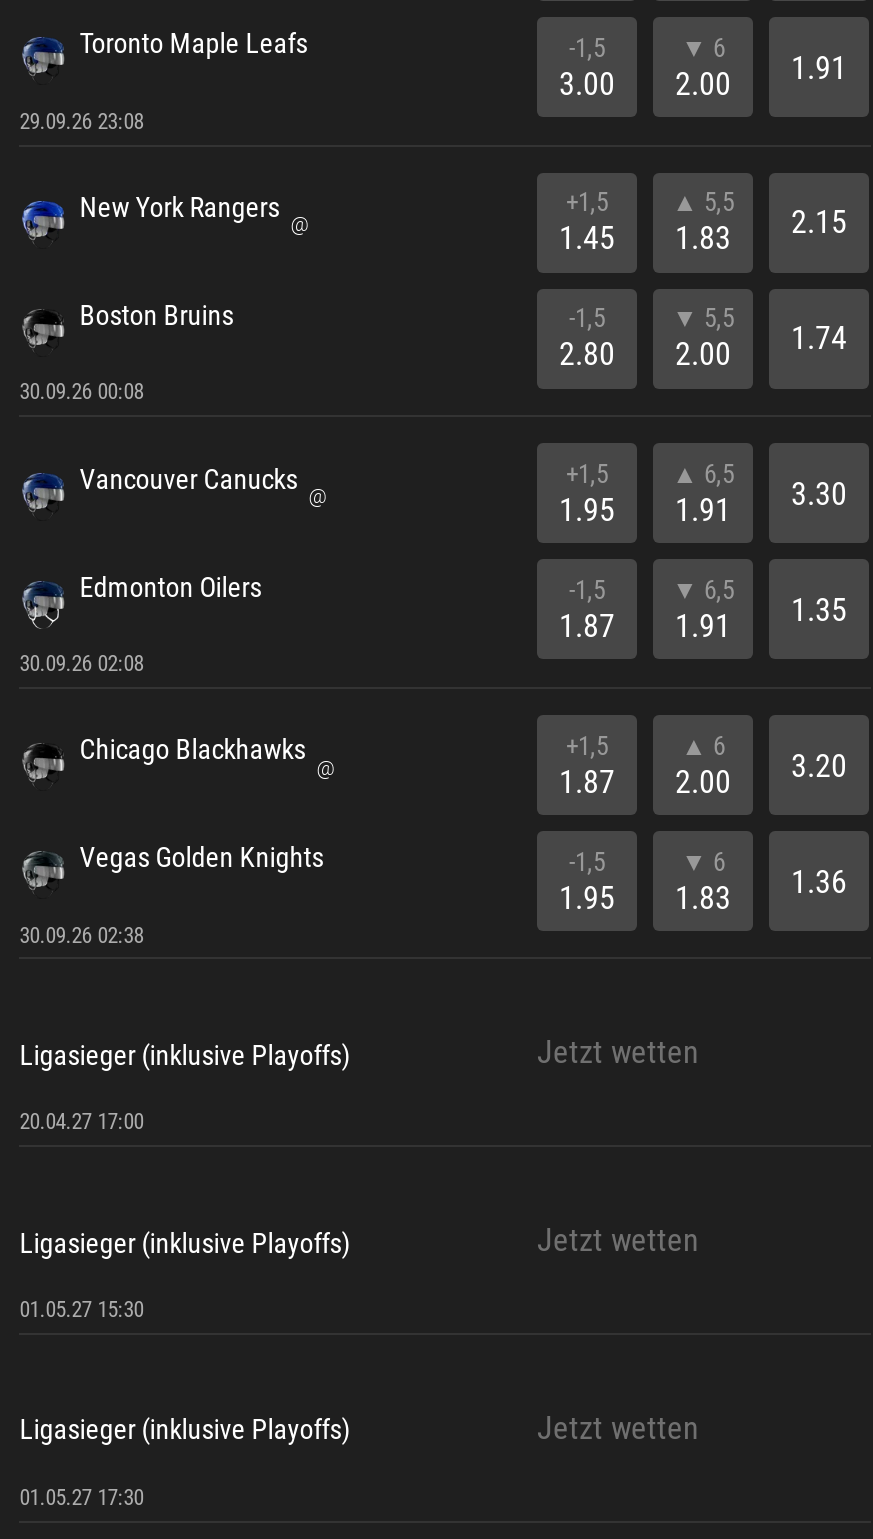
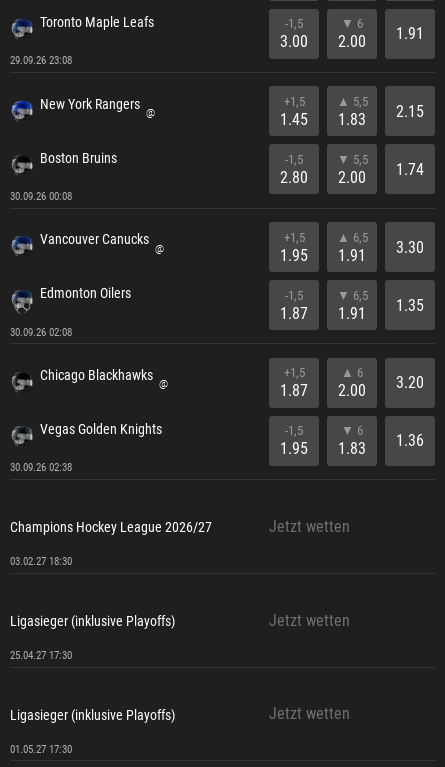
[19,1039,349,1071] Ligasieger (inklusive Playoffs) -> [10,519,212,535] Champions Hockey League 2026/27
[19,1110,143,1136] 20.04.27 17:00 -> [10,555,72,568] 03.02.27 18:30
[19,1297,143,1323] 01.05.27 15:30 -> [10,649,72,662] 25.04.27 17:30

